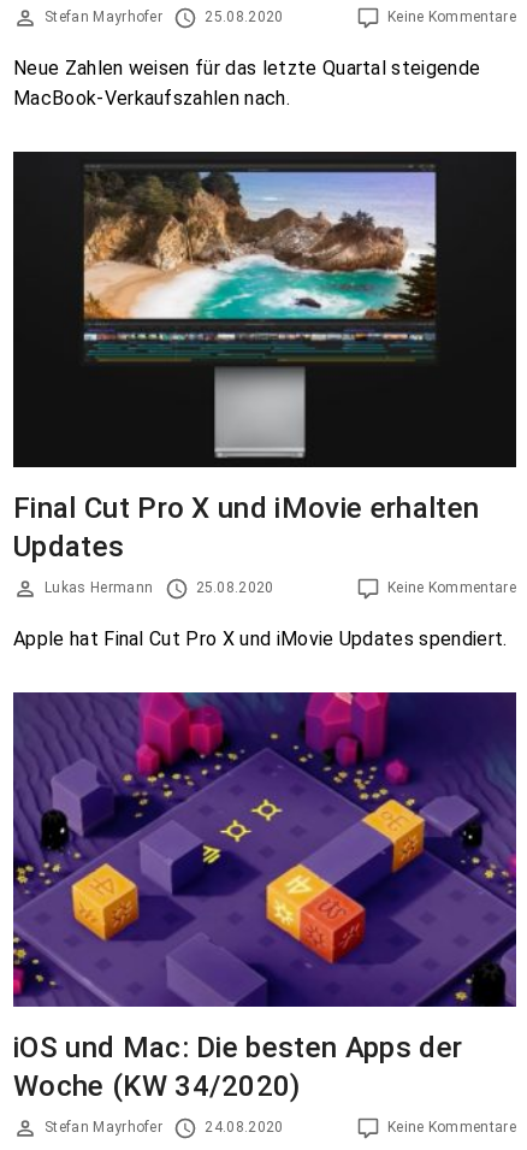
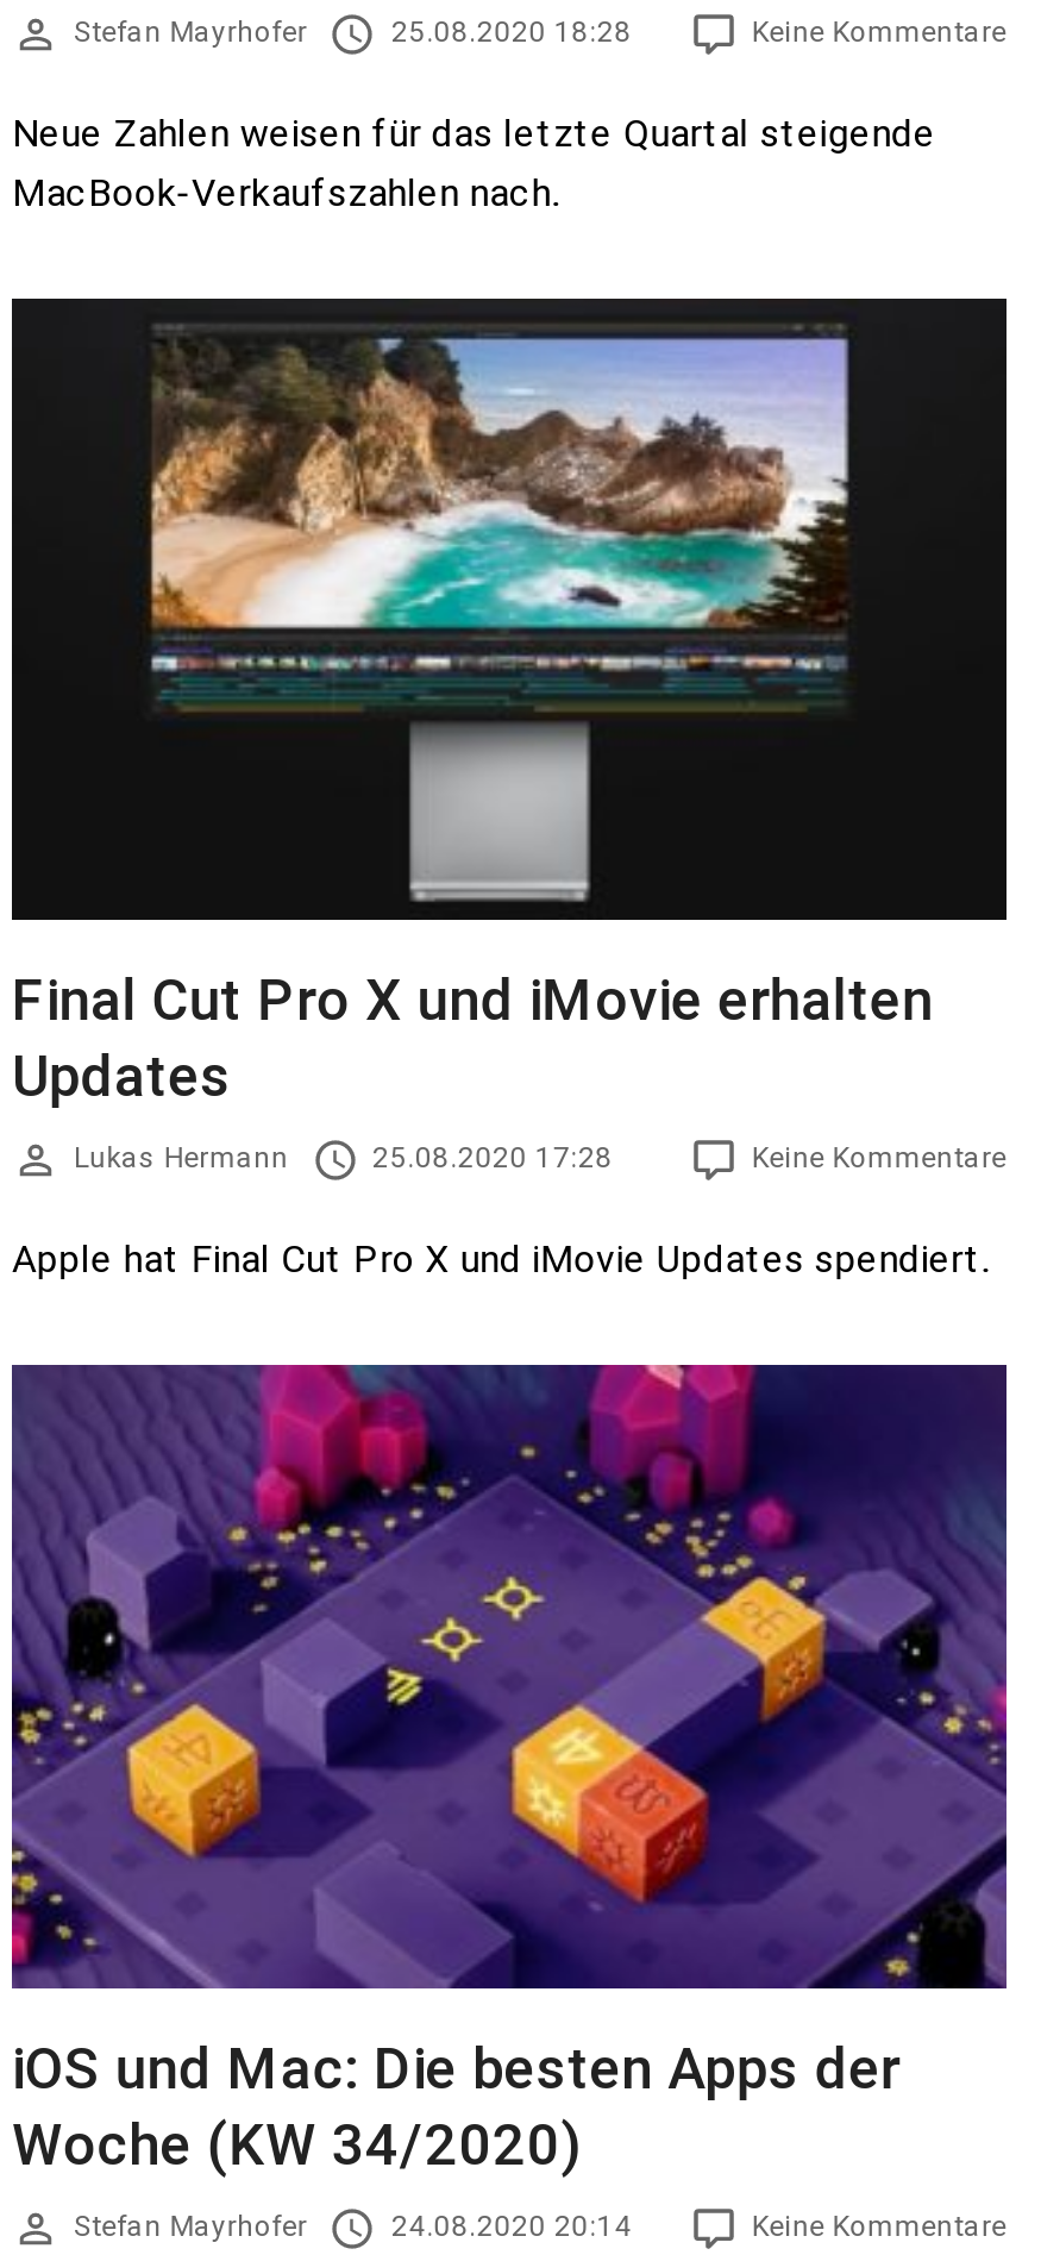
[205,9,284,26] 25.08.2020 -> [391,16,632,49] 25.08.2020 18:28
[196,579,274,595] 25.08.2020 -> [372,1142,613,1176] 25.08.2020 17:28
[205,1118,284,1135] 24.08.2020 -> [391,2209,632,2243] 24.08.2020 20:14

